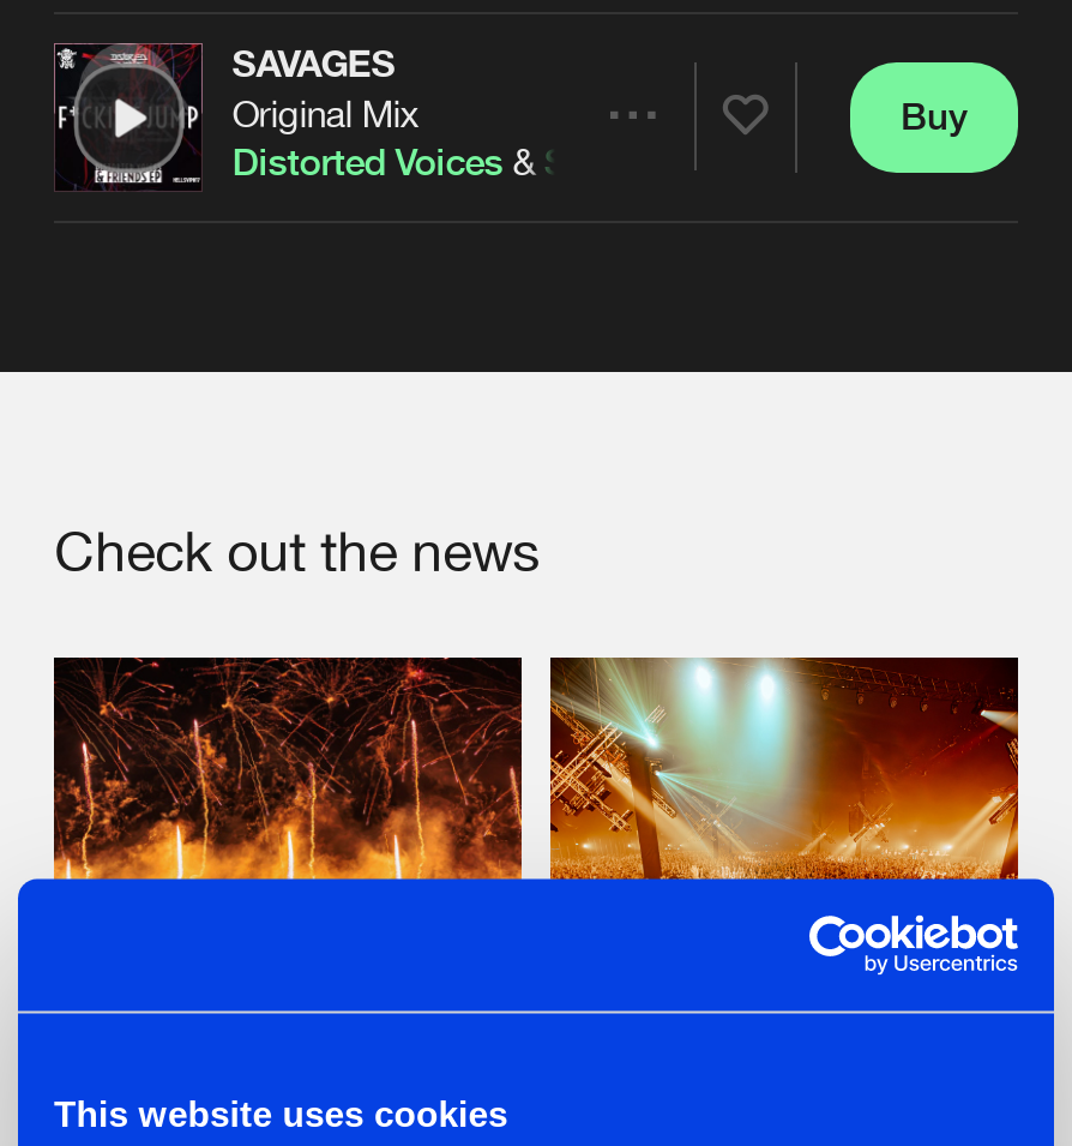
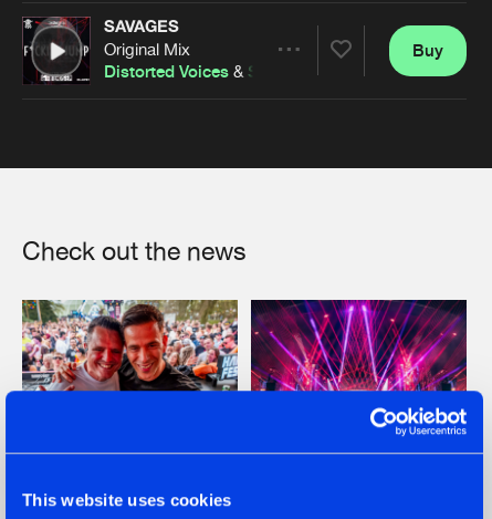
[52,655,524,881] [image] -> [21,299,239,392] [image]
[548,655,1020,881] [image] -> [250,299,468,392] [image]

